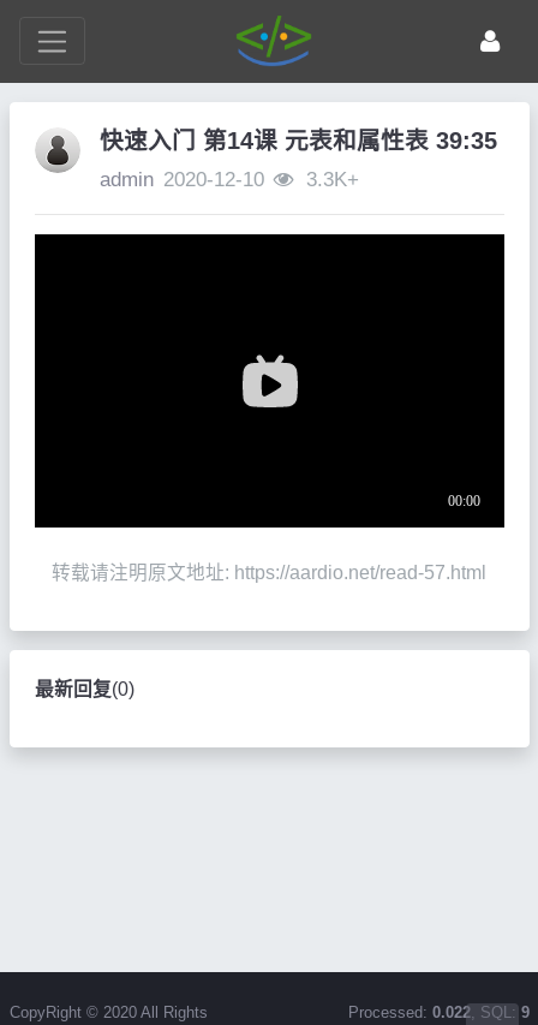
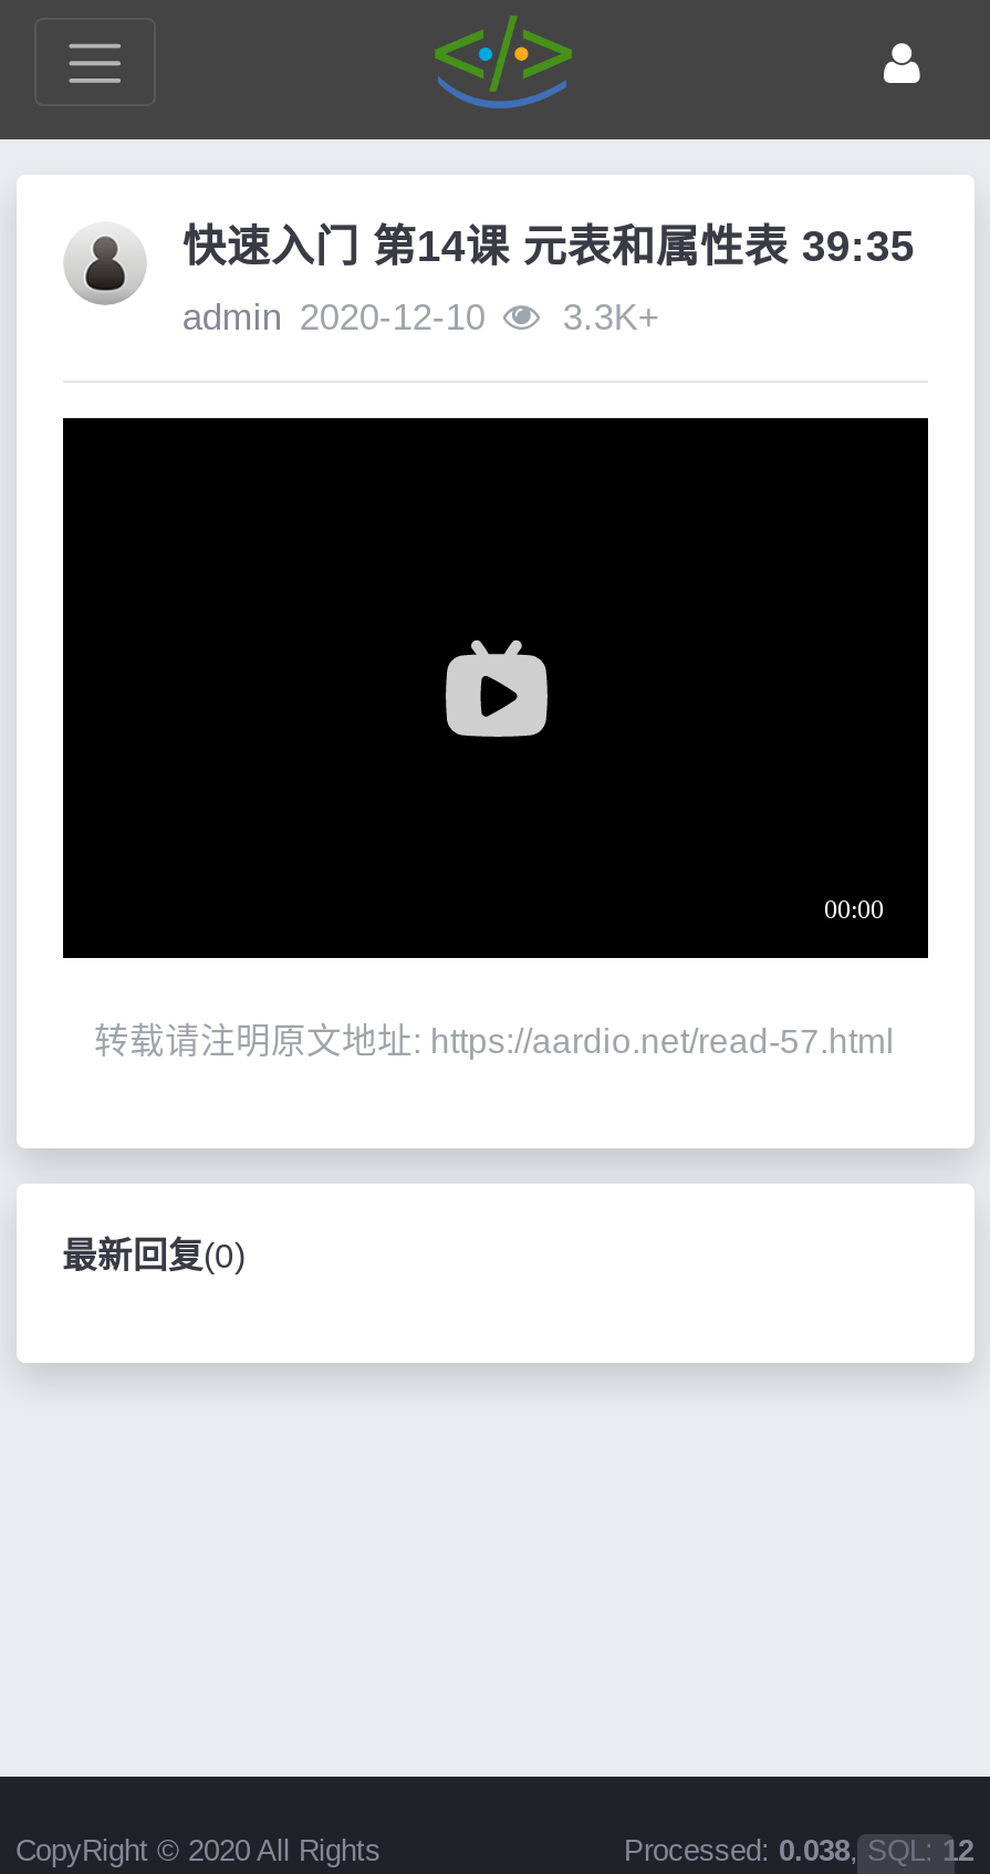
[348,1003,529,1021] Processed: 0.022, SQL: 9 -> [624,1834,973,1867] Processed: 0.038, SQL: 12

